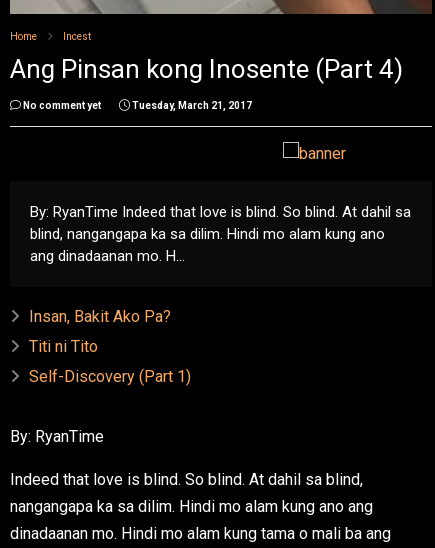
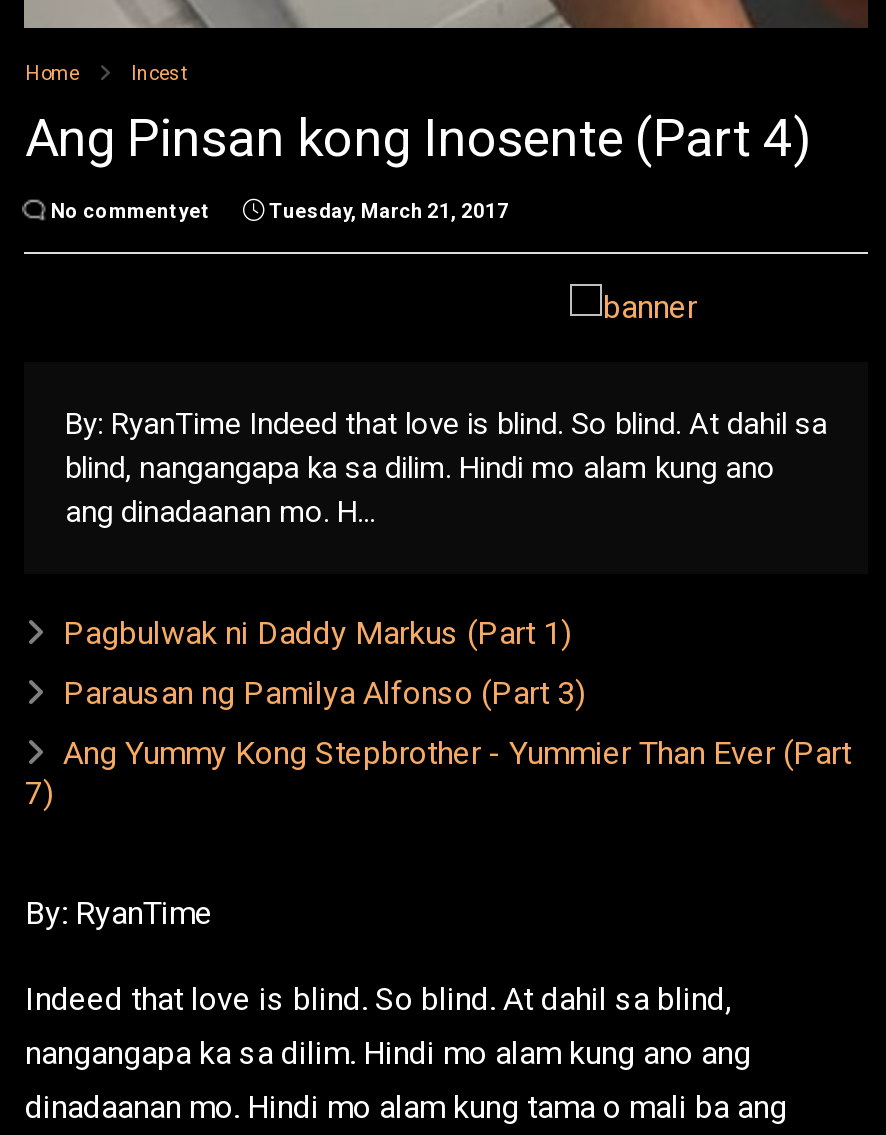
[29,307,171,326] Insan, Bakit Ako Pa? -> [63,614,571,652] Pagbulwak ni Daddy Markus (Part 1)
[29,337,98,356] Titi ni Tito -> [63,674,585,712] Parausan ng Pamilya Alfonso (Part 3)
[29,367,191,386] Self-Discovery (Part 1) -> [25,734,851,812] Ang Yummy Kong Stepbrother - Yummier Than Ever (Part | 7)

